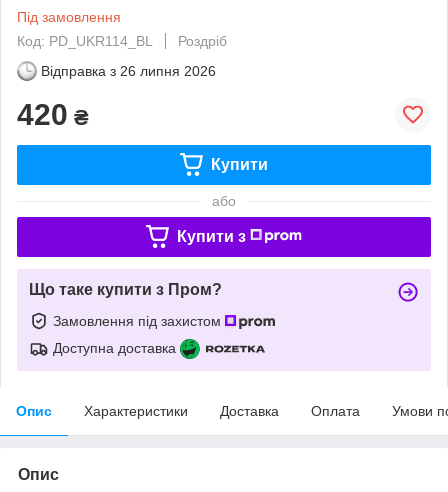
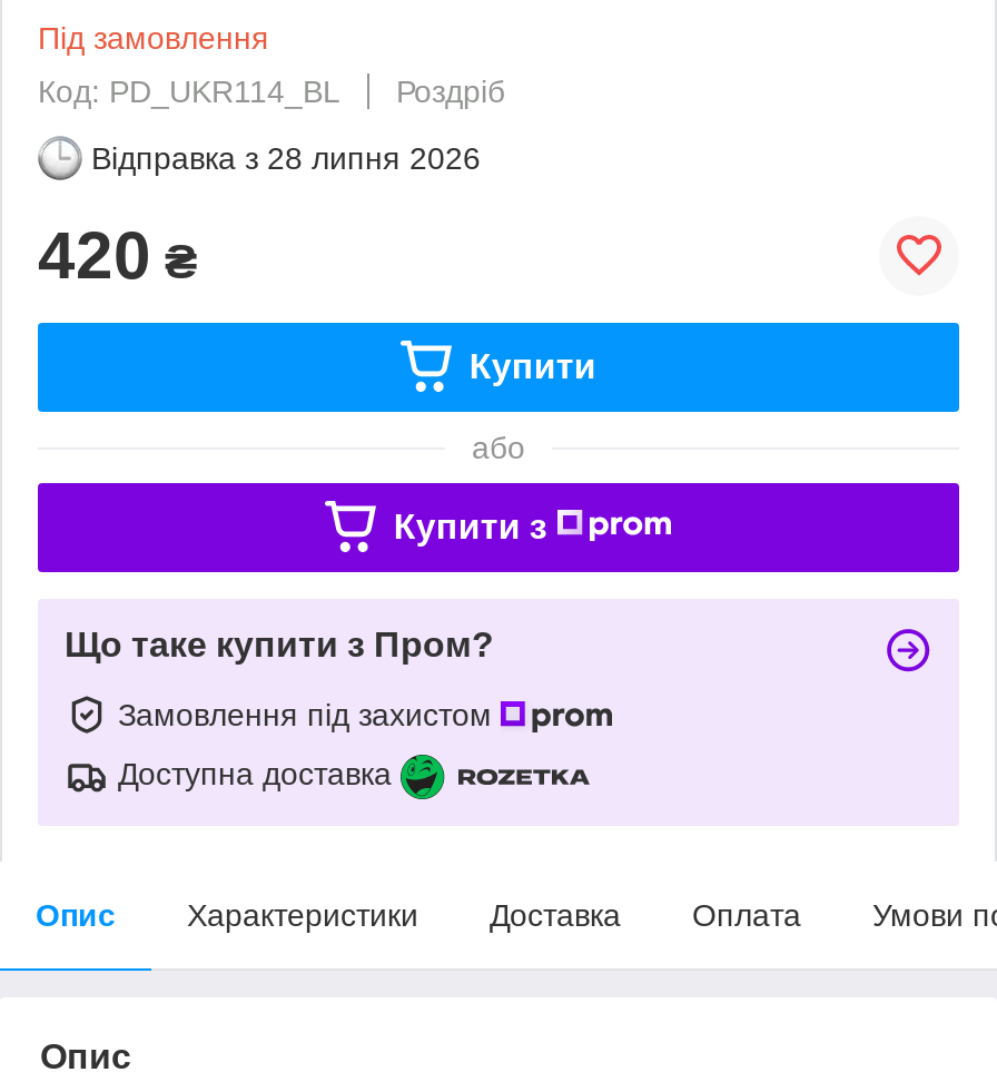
[41,63,216,79] Відправка з 26 липня 2026 -> [91,140,481,175] Відправка з 28 липня 2026

